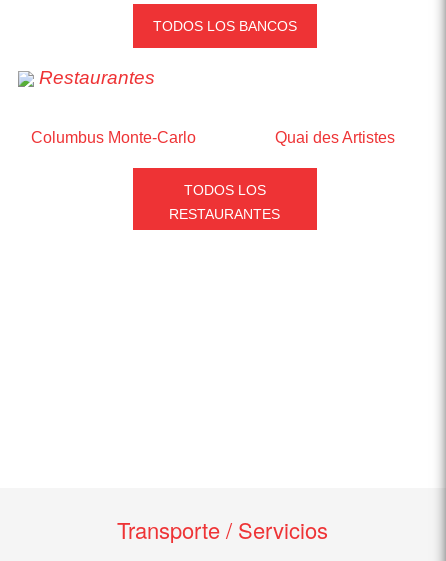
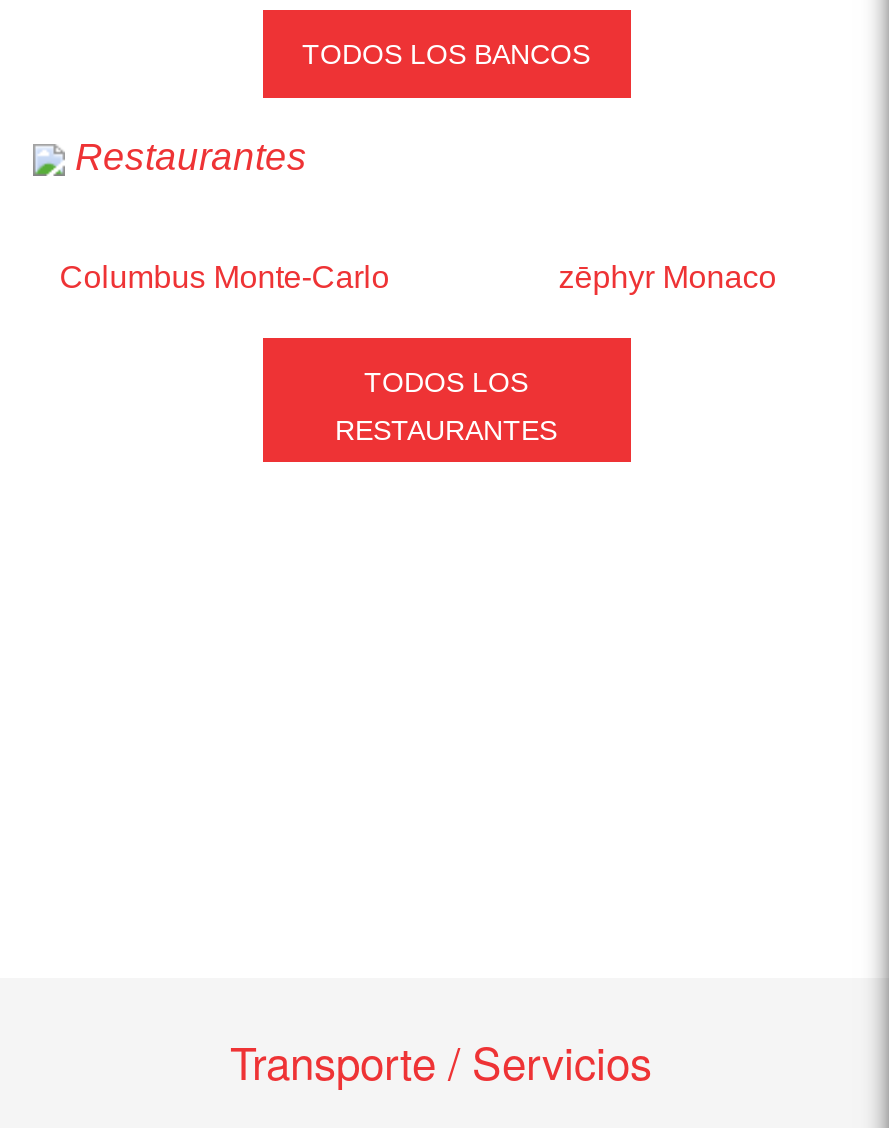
[275,129,395,146] Quai des Artistes -> [559,259,777,293] zēphyr Monaco

